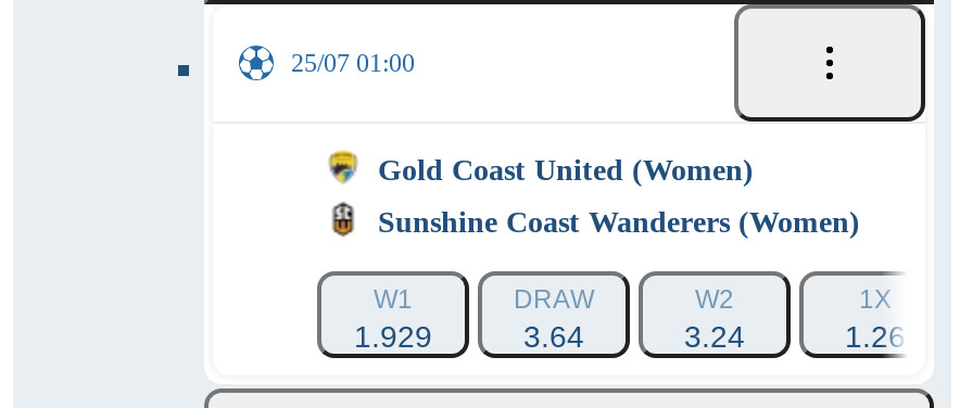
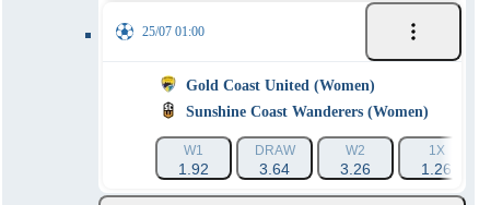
[354,319,432,354] 1.929 -> [178,160,209,178] 1.92
[684,319,745,354] 3.24 -> [340,160,371,178] 3.26

